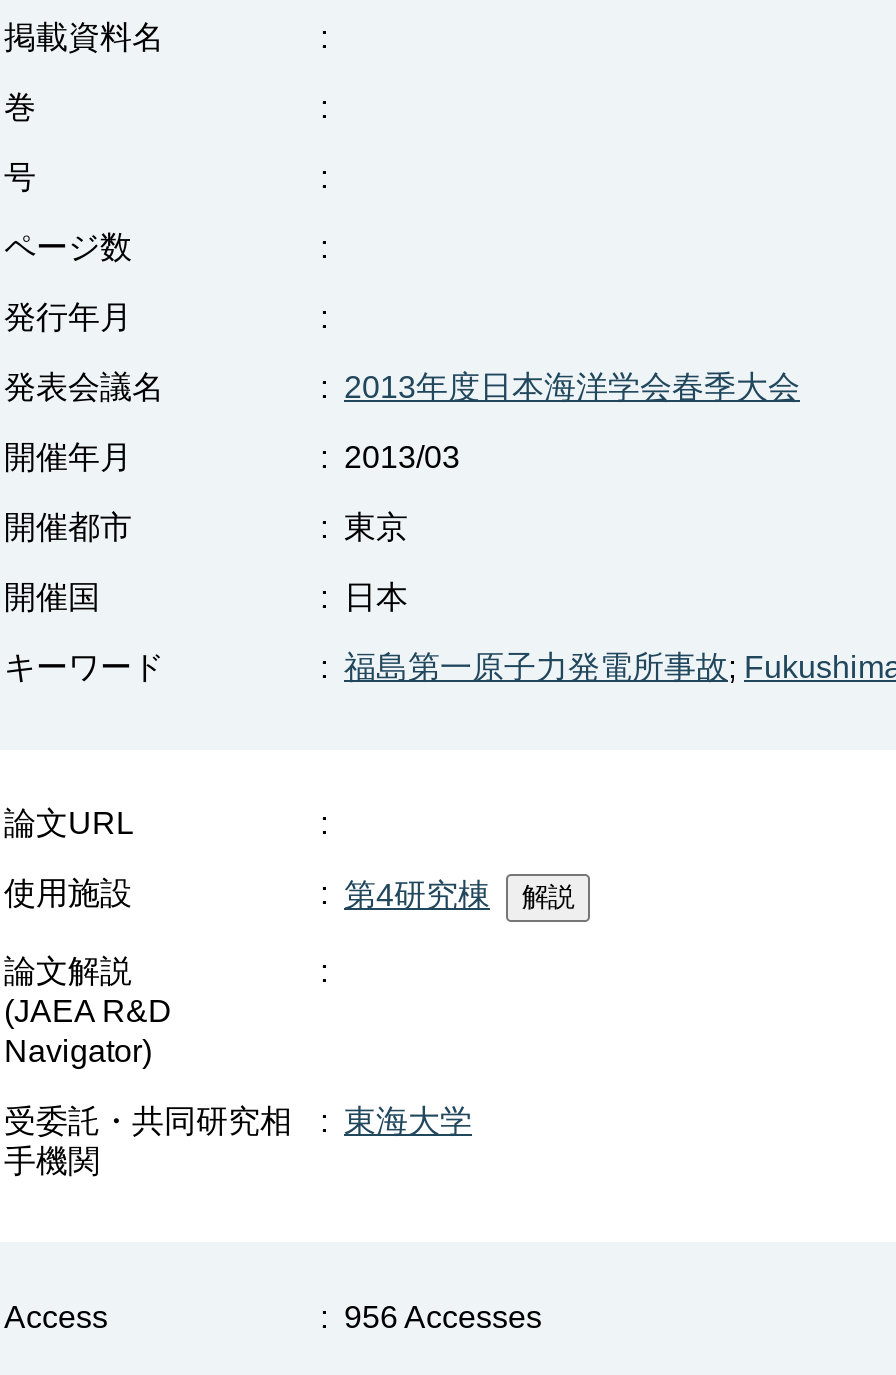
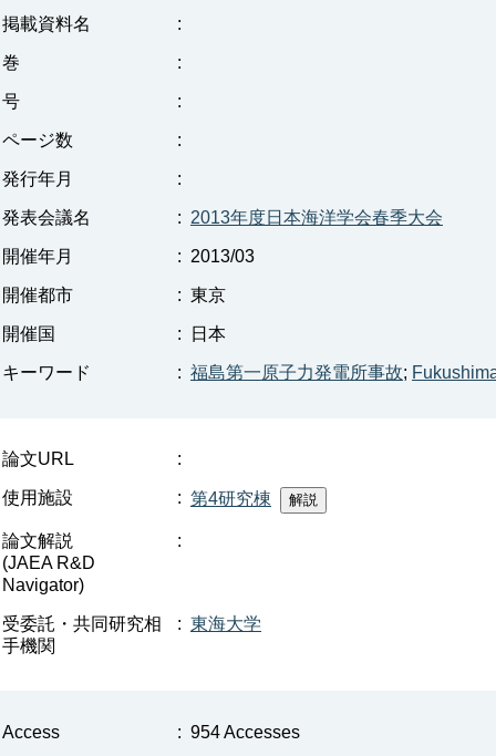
[320,1299,542,1333] : 956 Accesses -> [177,722,300,741] : 954 Accesses

